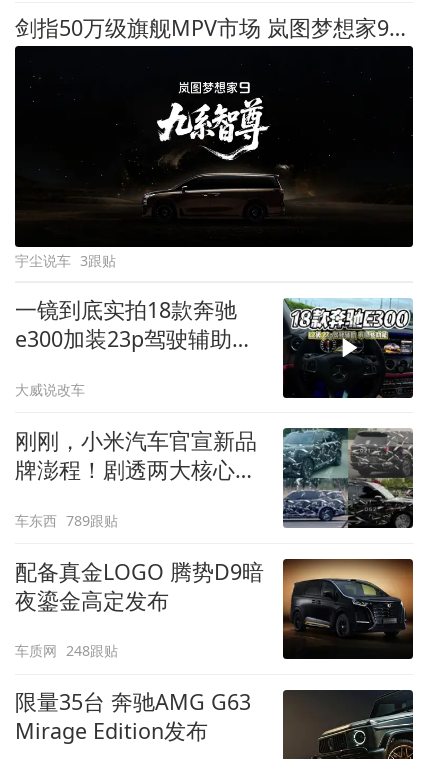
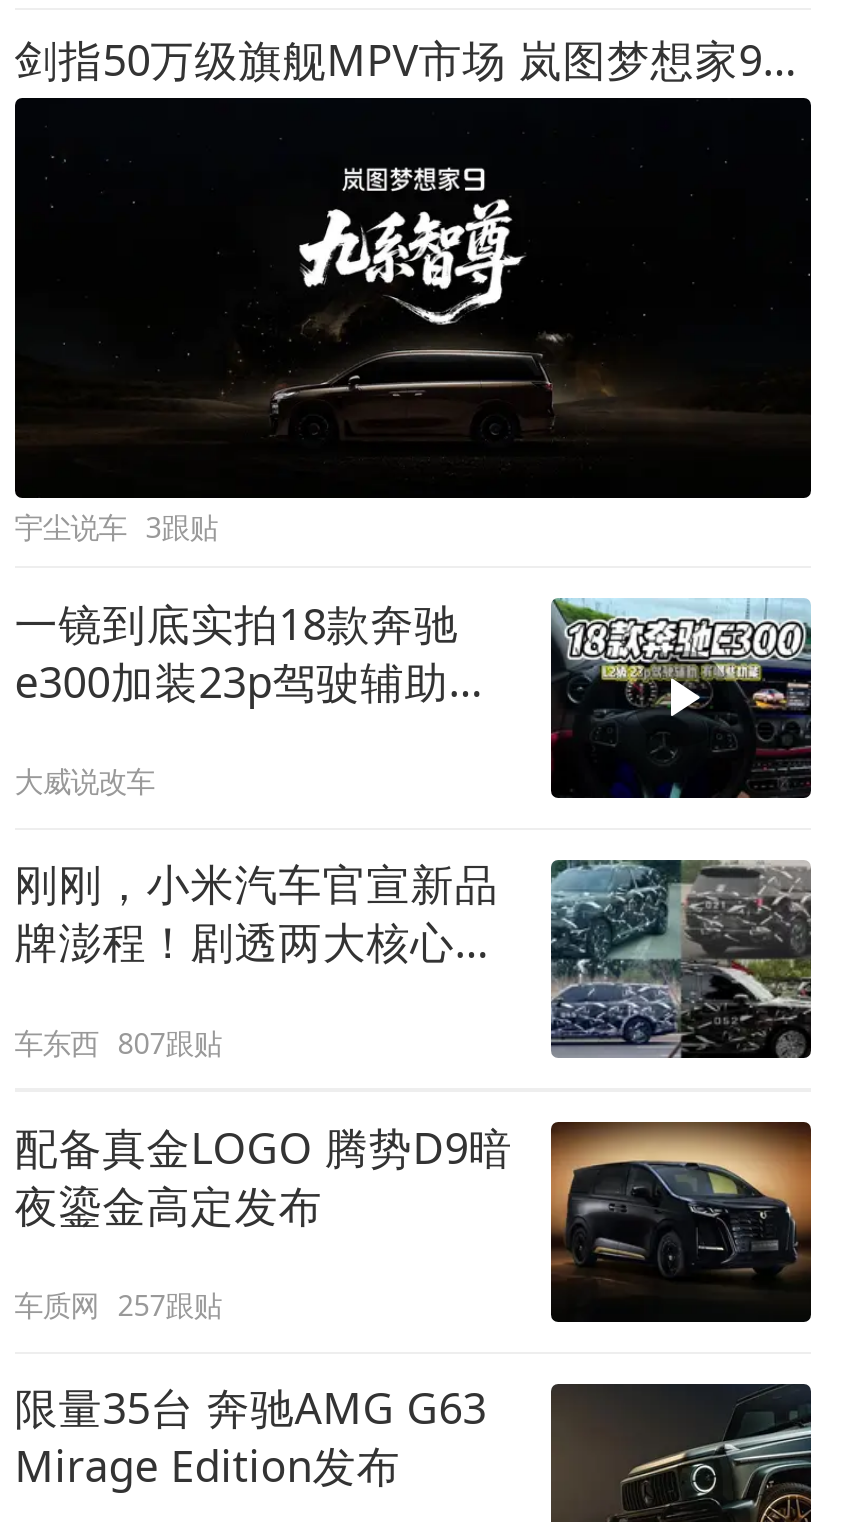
[15,510,118,529] 车东西 789跟贴 -> [14,1023,222,1061] 车东西 807跟贴
[15,641,118,660] 车质网 248跟贴 -> [14,1286,222,1324] 车质网 257跟贴

